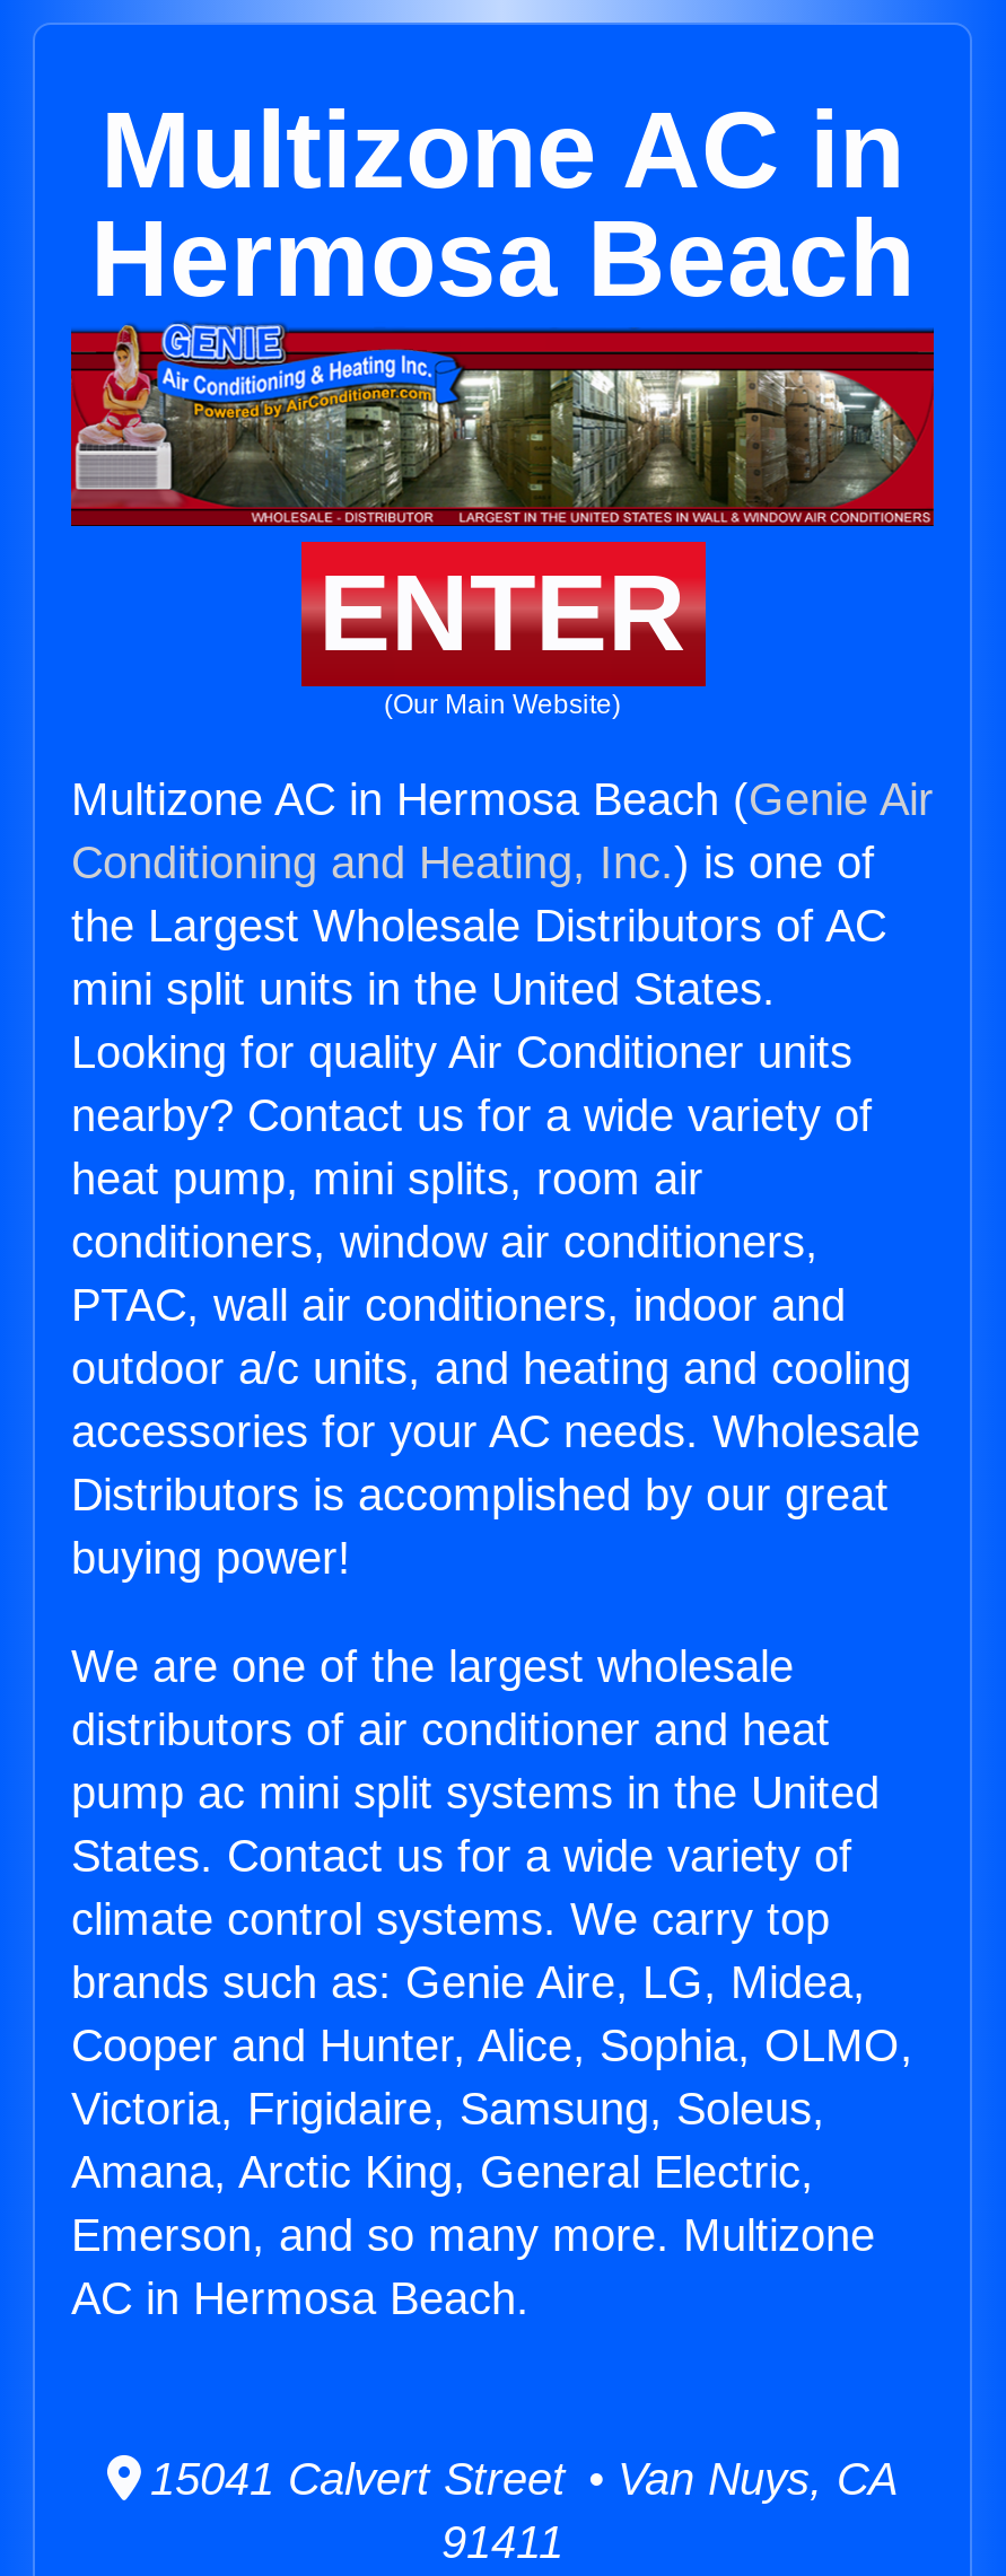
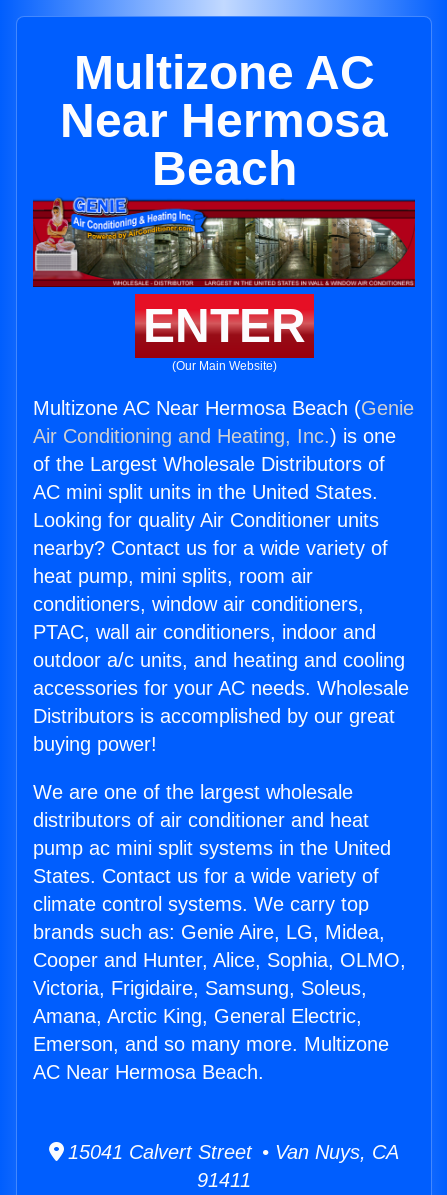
[90,90,915,318] Multizone AC in | Hermosa Beach -> [60,46,388,195] Multizone AC | Near Hermosa | Beach
[71,775,934,1014] Multizone AC in Hermosa Beach (Genie Air | Conditioning and Heating, Inc.) is one of | the Largest Wholesale Distributors of AC | mini split units in the United States. -> [33,397,414,503] Multizone AC Near Hermosa Beach (Genie | Air Conditioning and Heating, Inc.) is one | of the Largest Wholesale Distributors of | AC mini split units in the United States.
[71,2274,530,2323] AC in Hermosa Beach. -> [33,1061,264,1083] AC Near Hermosa Beach.

